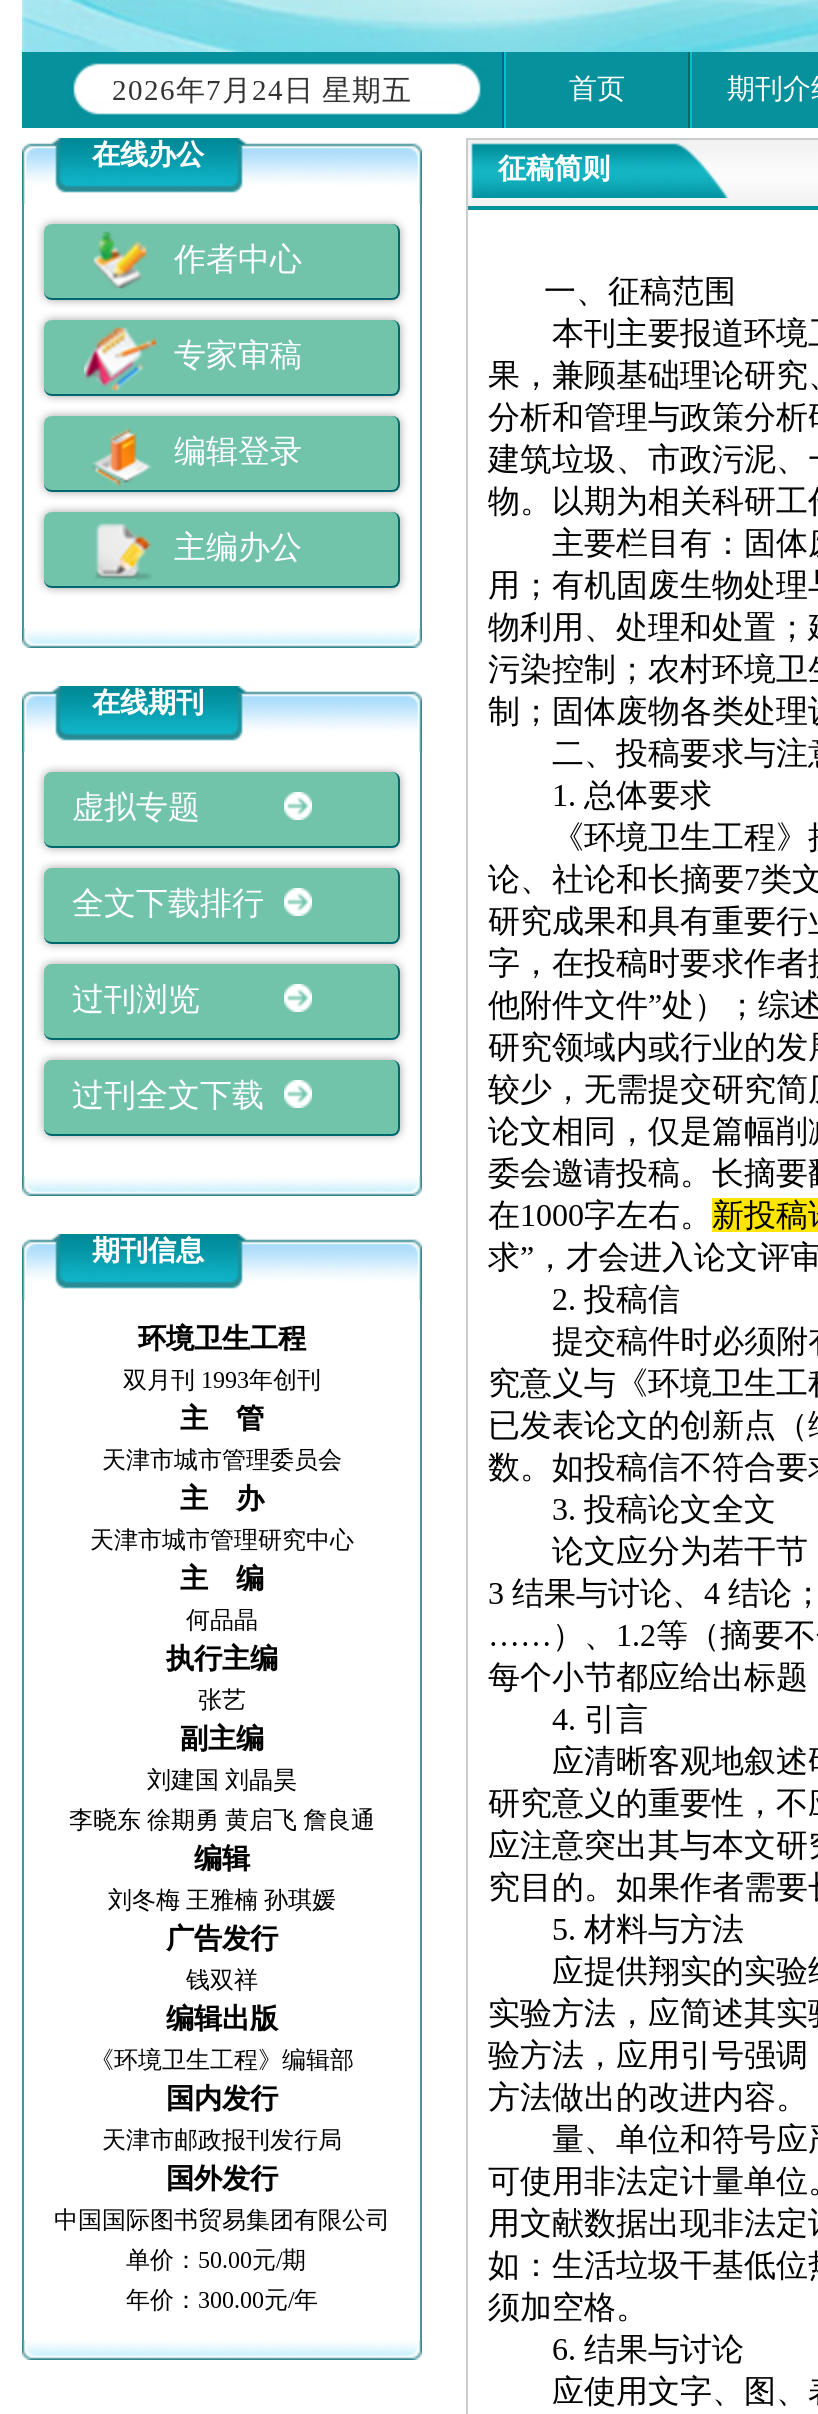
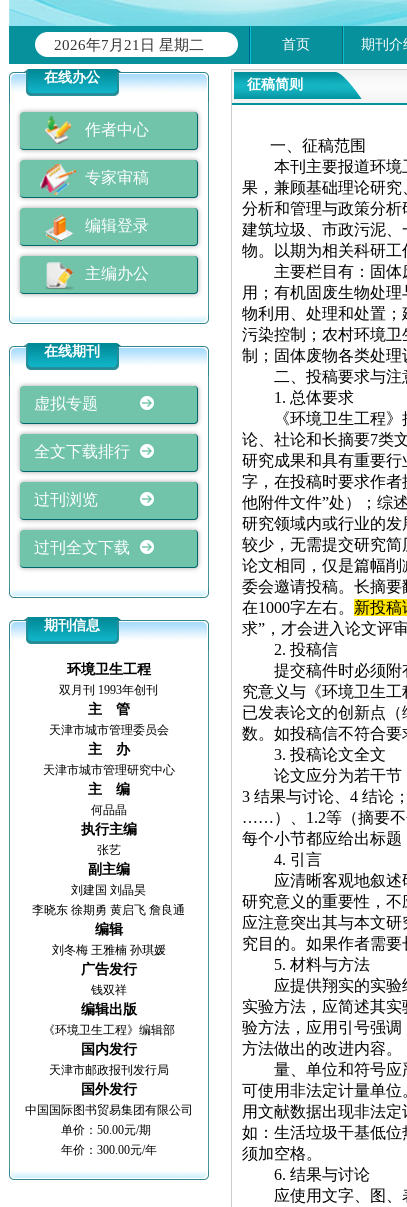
[112,74,412,106] 2026年7月24日 星期五 -> [54,37,204,53] 2026年7月21日 星期二

